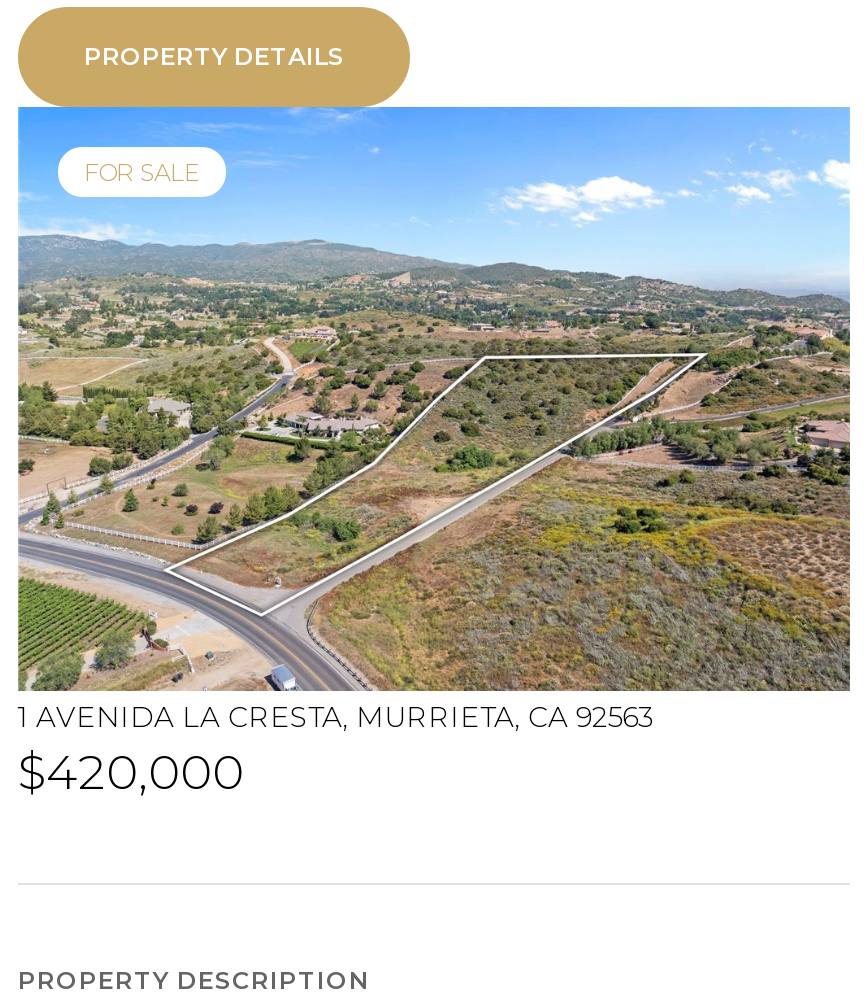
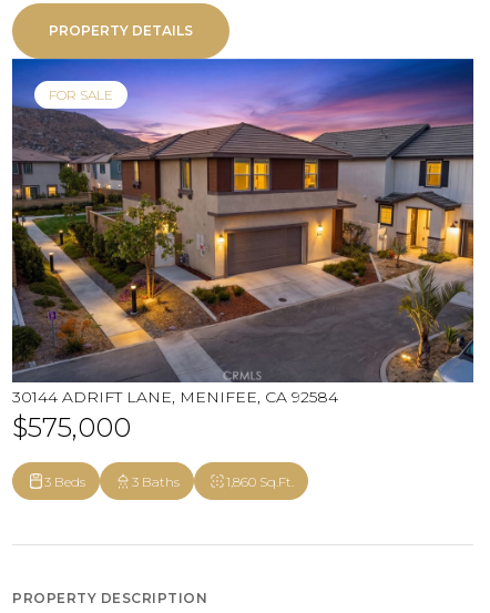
[16,105,852,801] [image] | 1 AVENIDA LA CRESTA, MURRIETA, CA 92563 | $420,000 -> [11,58,474,489] [image] | 30144 ADRIFT LANE, MENIFEE, CA 92584 | $575,000 | 3 Beds | 3 Baths | 1,860 Sq.Ft.

